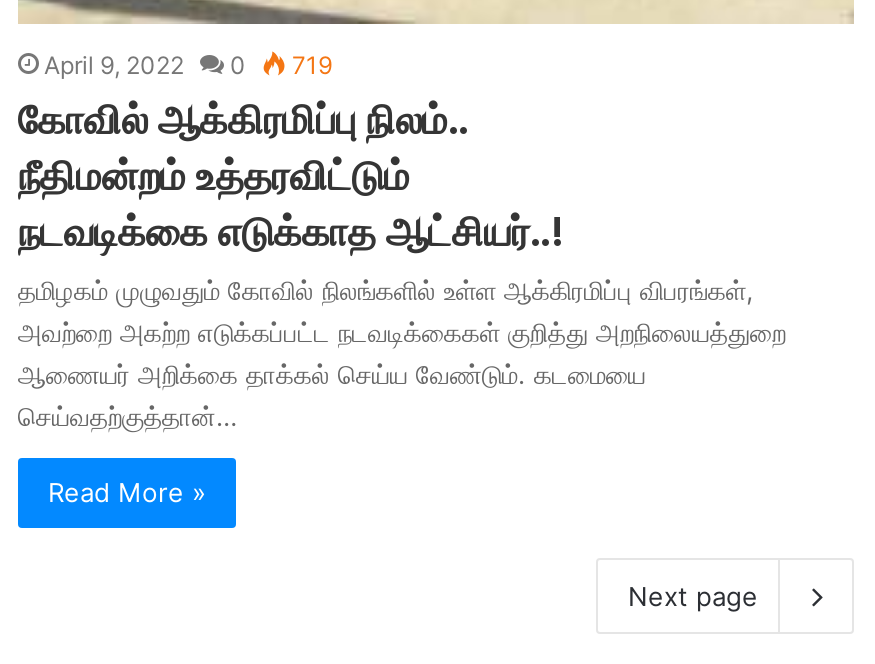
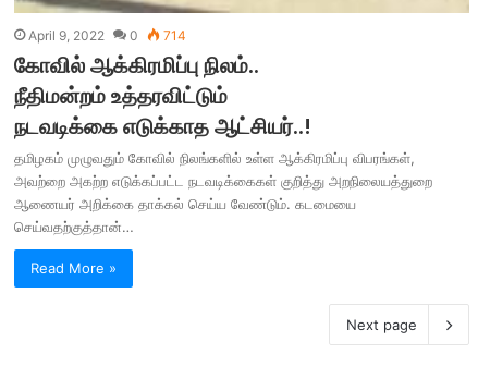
[44,50,332,80] April 9, 2022 0 719 -> [28,27,186,43] April 9, 2022 0 714

